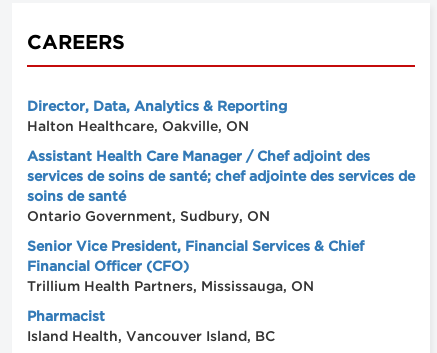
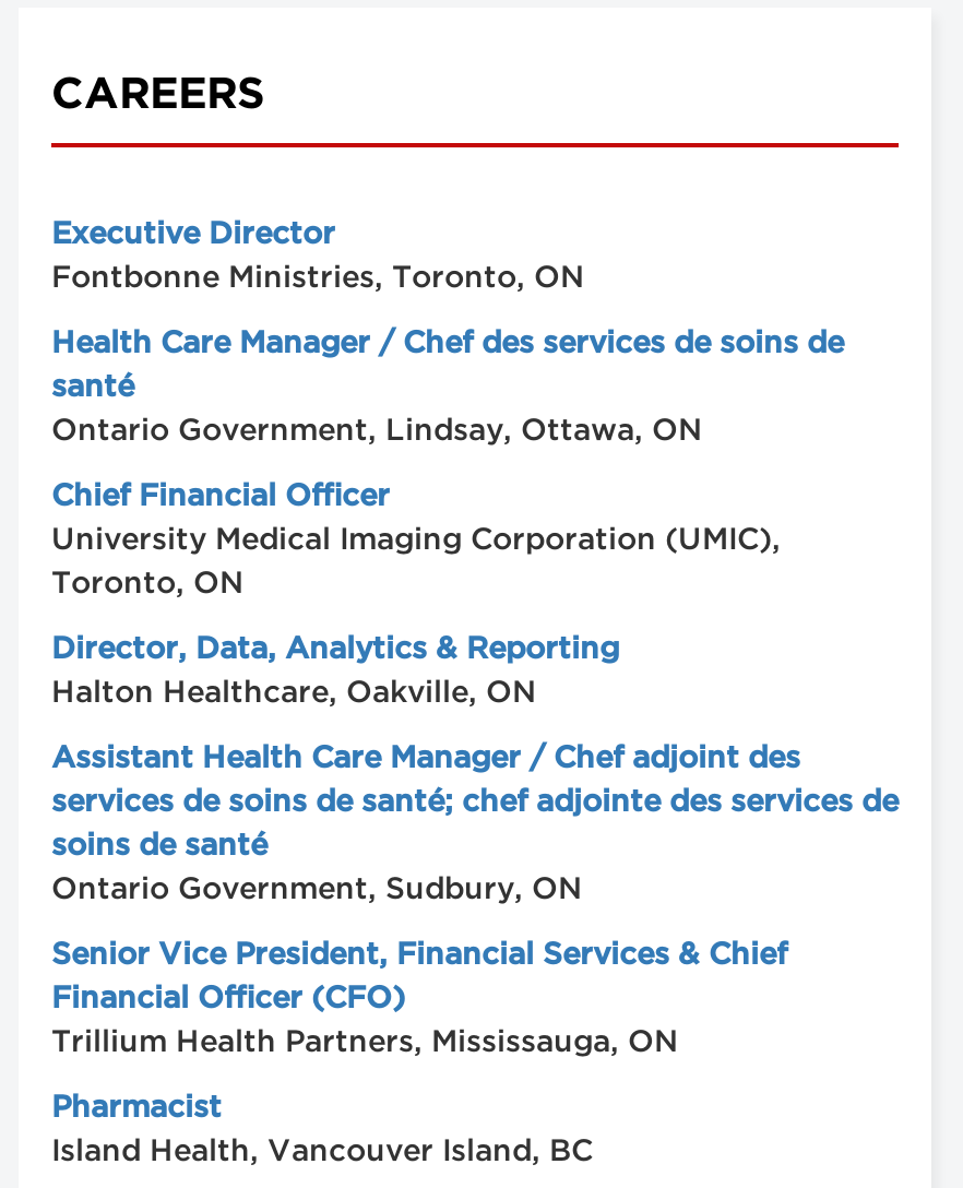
none -> [51,221,844,597] Executive Director | Fontbonne Ministries, Toronto, ON | Health Care Manager / Chef des services de soins de | santé | Ontario Government, Lindsay, Ottawa, ON | Chief Financial Officer | University Medical Imaging Corporation (UMIC), | Toronto, ON

